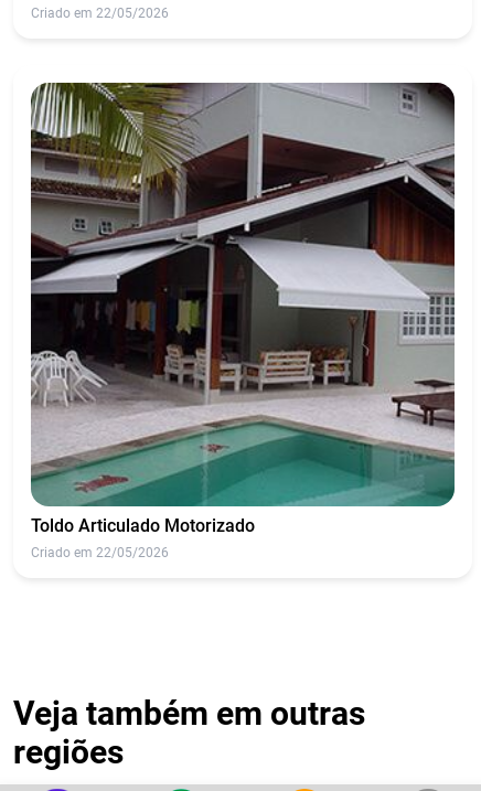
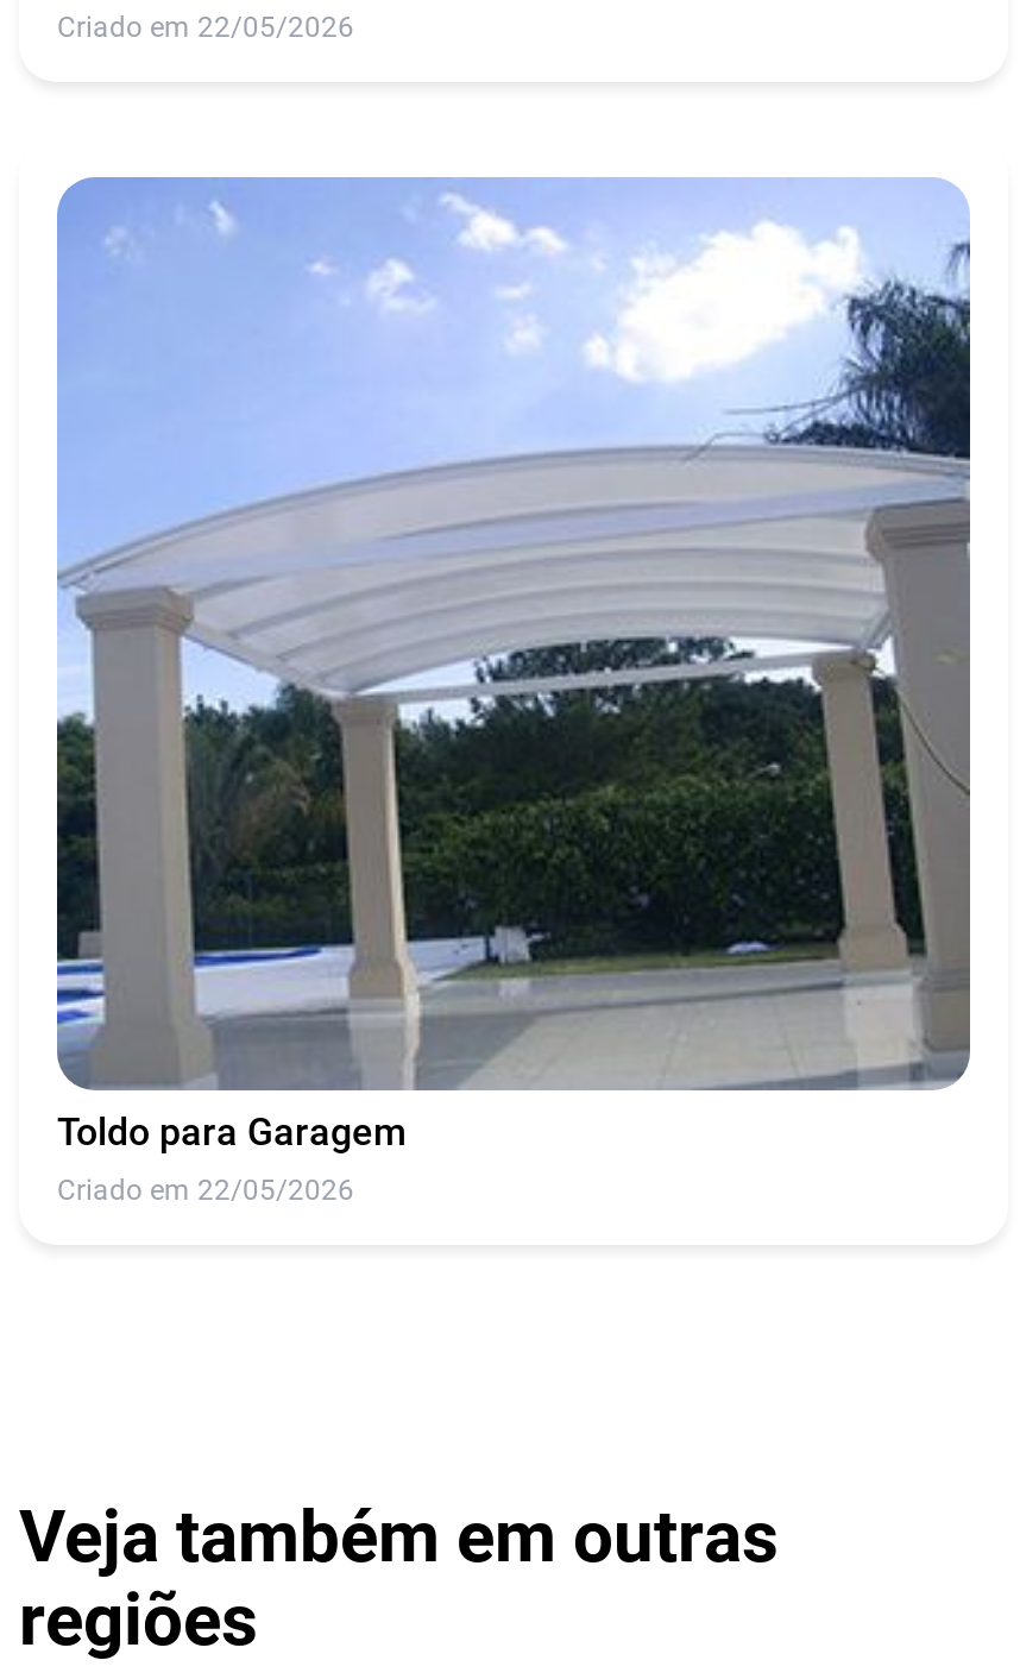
[30,82,456,536] [image] | Toldo Articulado Motorizado -> [55,177,972,1155] [image] | Toldo para Garagem

